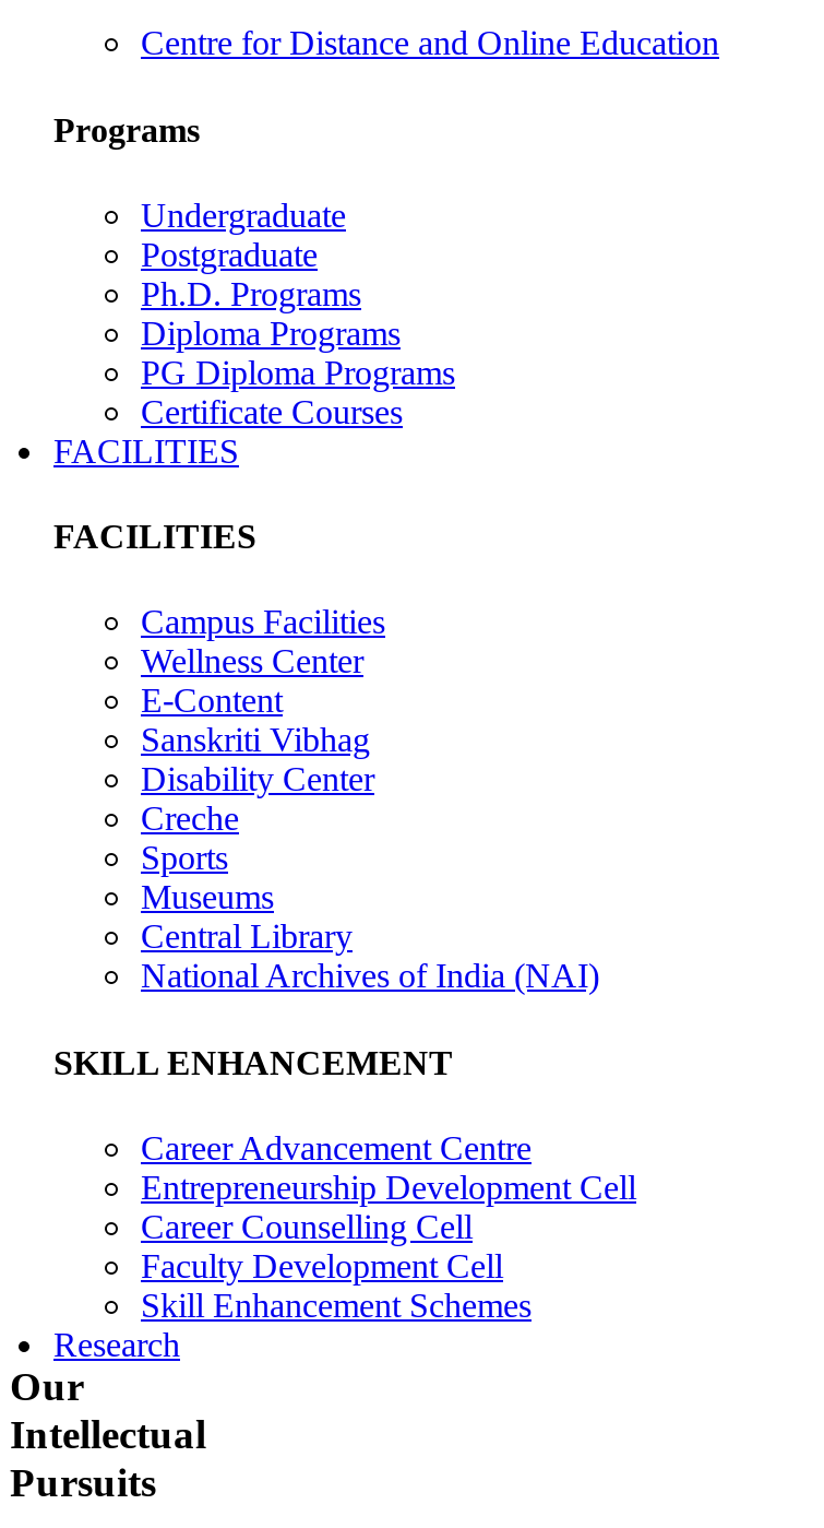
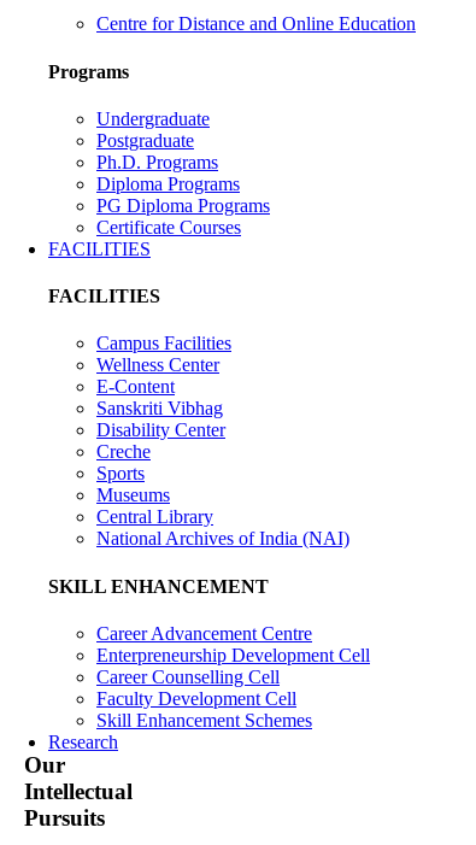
[141,1168,636,1206] Entrepreneurship Development Cell -> [96,645,370,665] Enterpreneurship Development Cell

